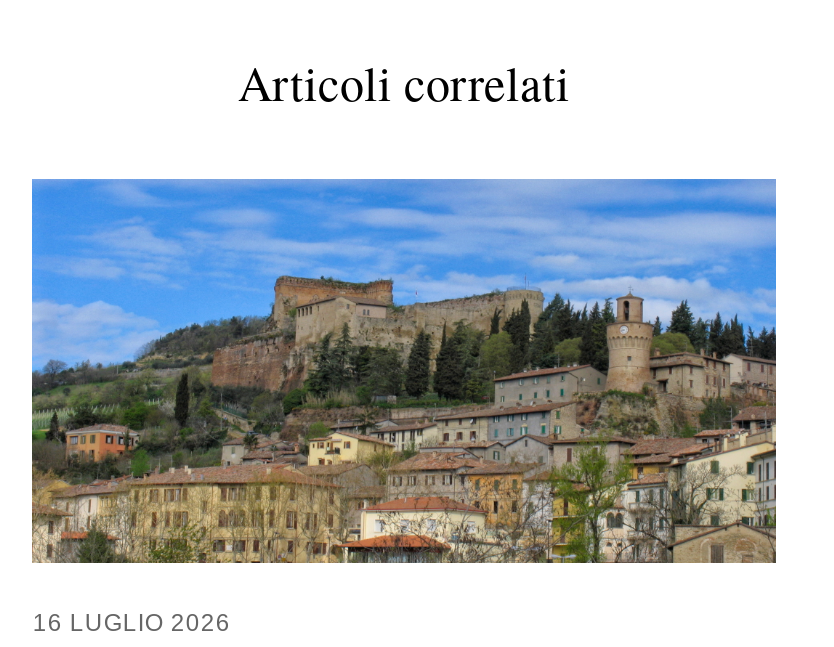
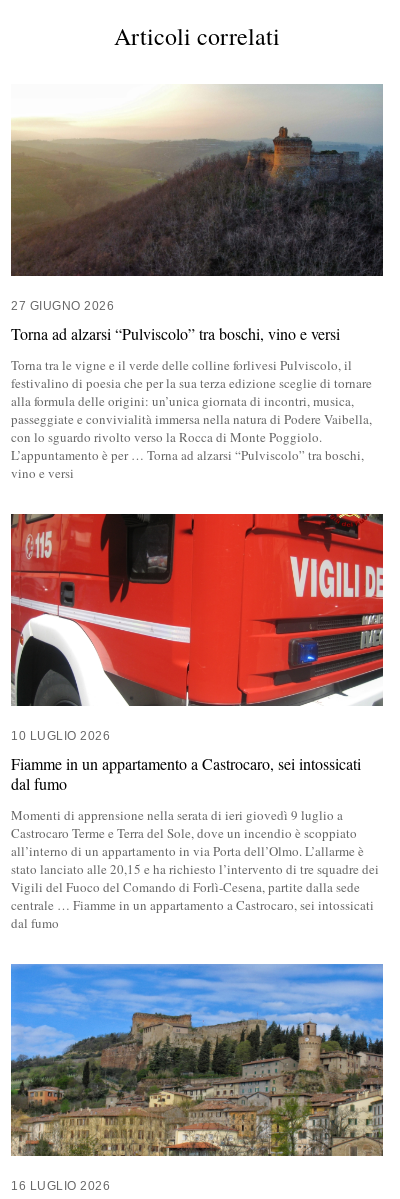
none -> [10,84,384,482] [image] | 27 GIUGNO 2026 | Torna ad alzarsi “Pulviscolo” tra boschi, vino e versi | Torna tra le vigne e il verde delle colline forlivesi Pulviscolo, il | festivalino di poesia che per la sua terza edizione sceglie di tornare | alla formula delle origini: un’unica giornata di incontri, musica, | passeggiate e convivialità immersa nella natura di Podere Vaibella, | con lo sguardo rivolto verso la Rocca di Monte Poggiolo. | L’appuntamento è per … Torna ad alzarsi “Pulviscolo” tra boschi, | vino e versi
none -> [10,513,384,932] [image] | 10 LUGLIO 2026 | Fiamme in un appartamento a Castrocaro, sei intossicati | dal fumo | Momenti di apprensione nella serata di ieri giovedì 9 luglio a | Castrocaro Terme e Terra del Sole, dove un incendio è scoppiato | all’interno di un appartamento in via Porta dell’Olmo. L’allarme è | stato lanciato alle 20,15 e ha richiesto l’intervento di tre squadre dei | Vigili del Fuoco del Comando di Forlì-Cesena, partite dalla sede | centrale … Fiamme in un appartamento a Castrocaro, sei intossicati | dal fumo

